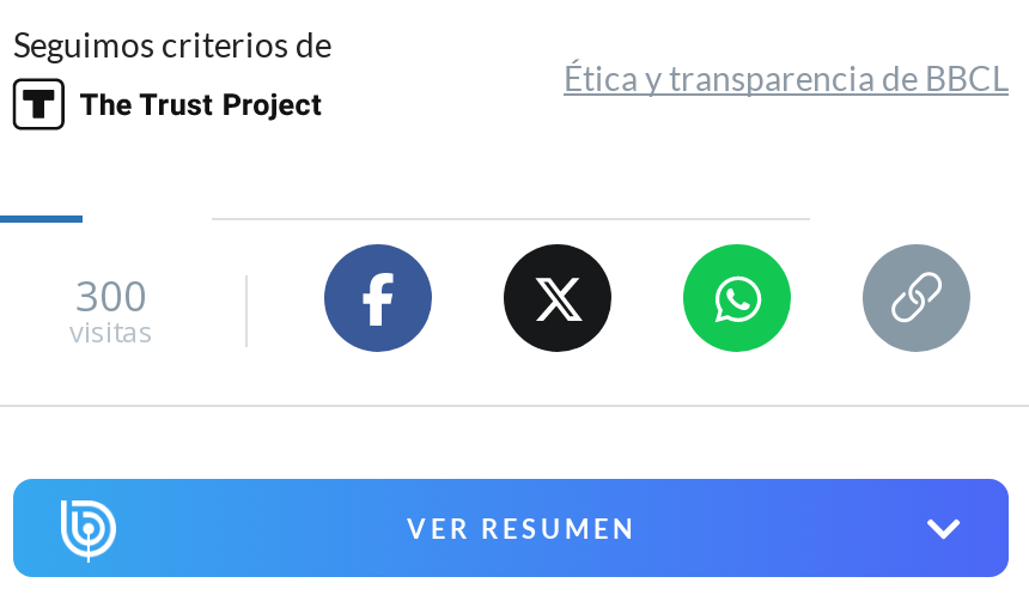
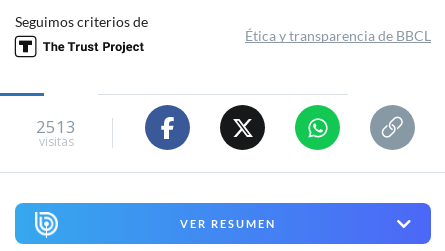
[75,268,147,323] 300 -> [36,115,76,138] 2513

